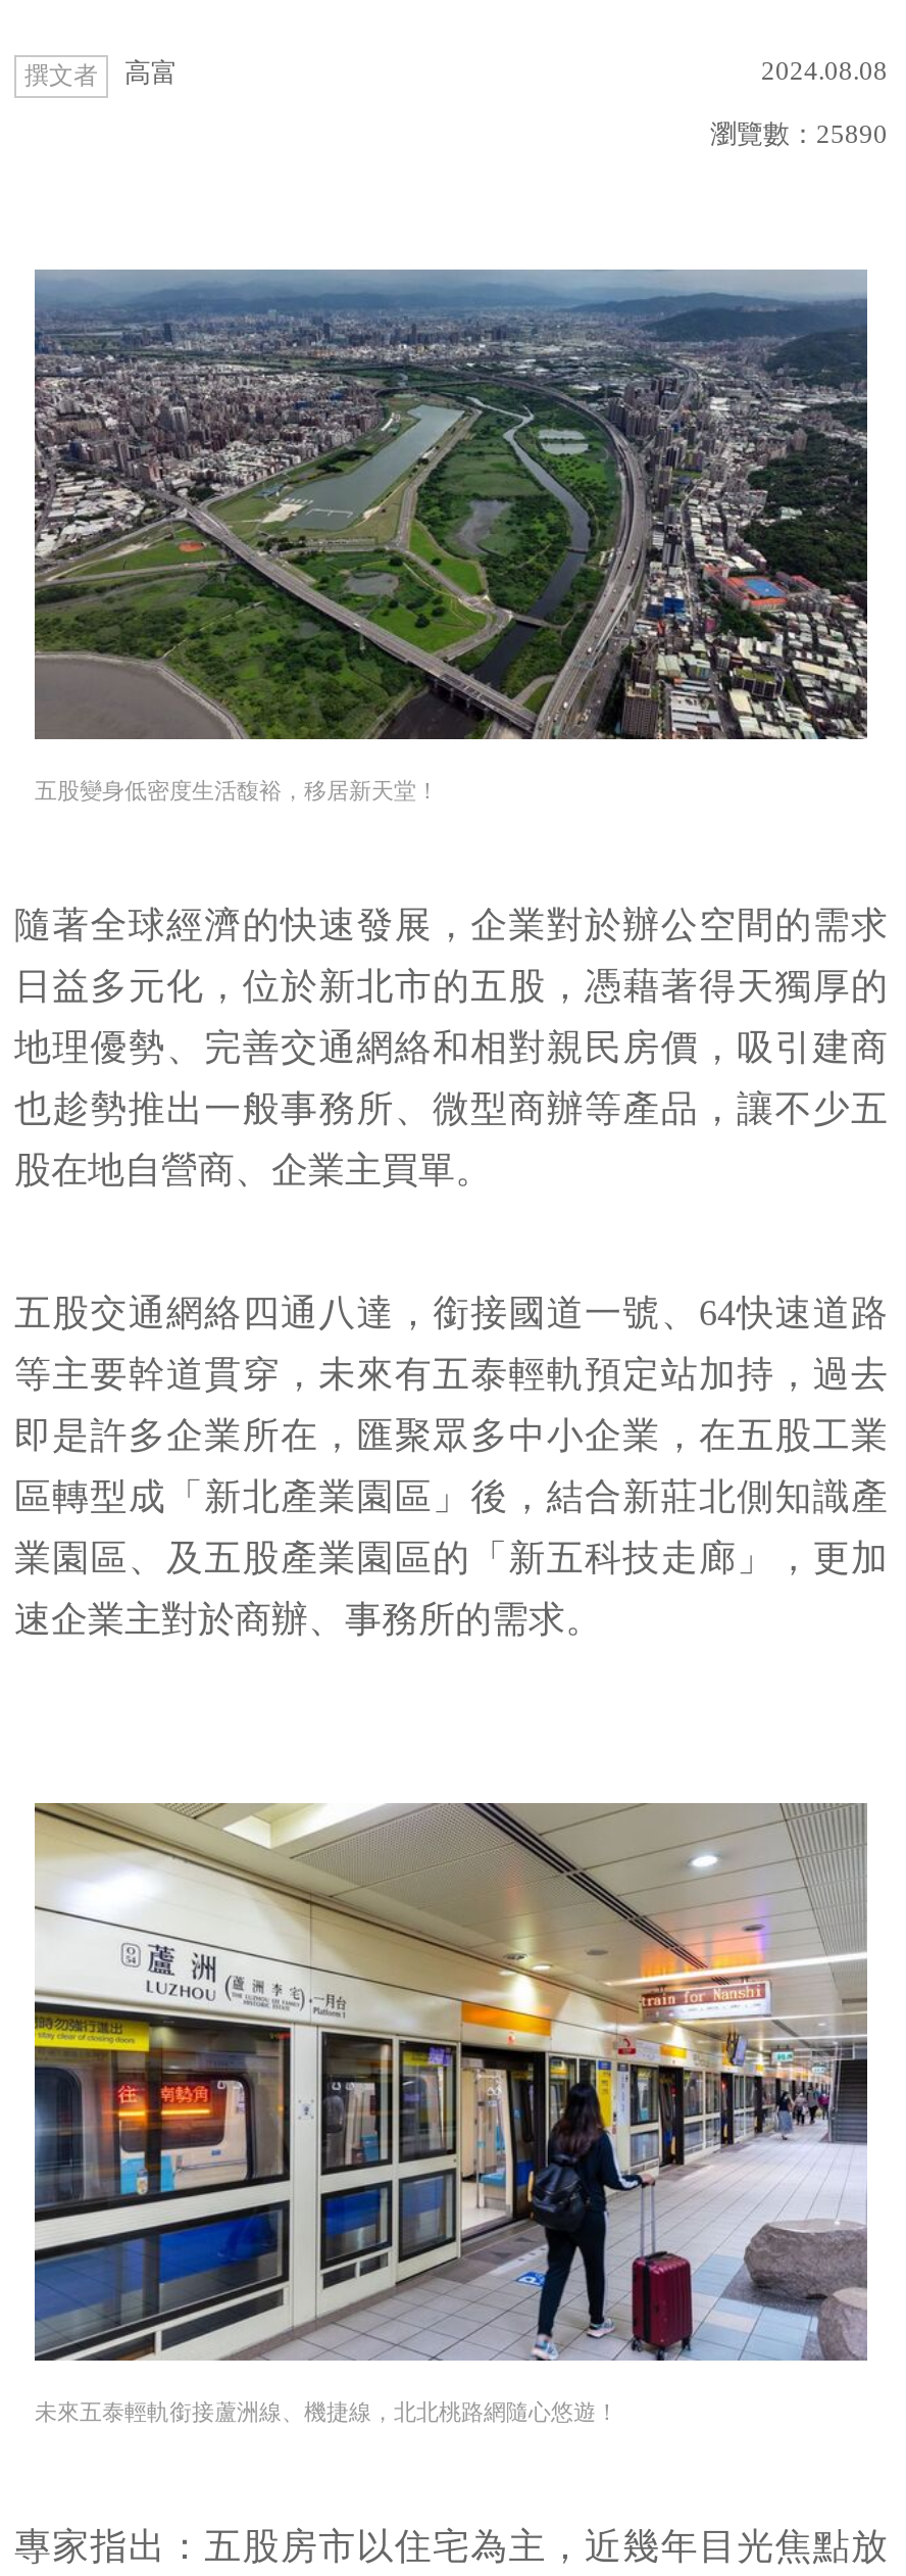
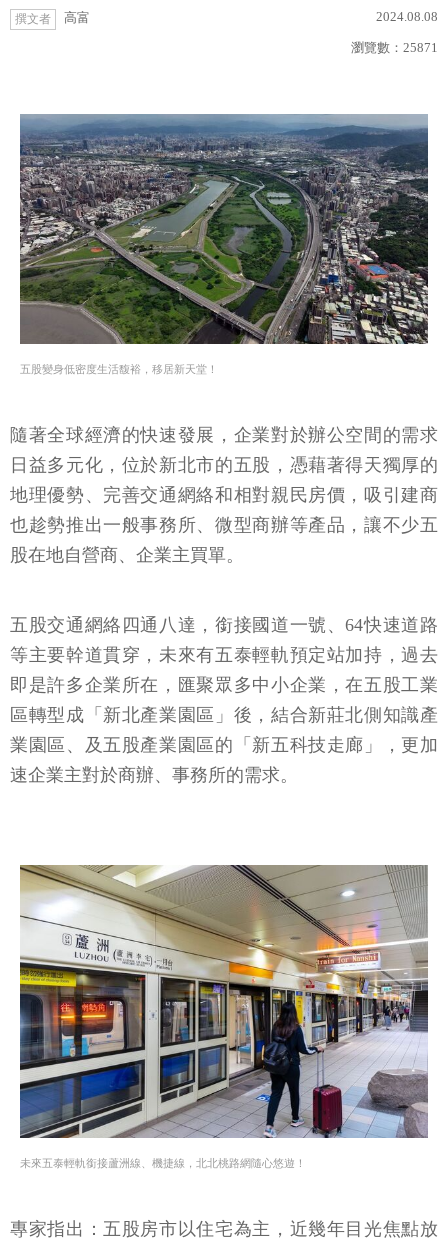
[710,118,888,149] 瀏覽數：25890 -> [351,40,438,55] 瀏覽數：25871

